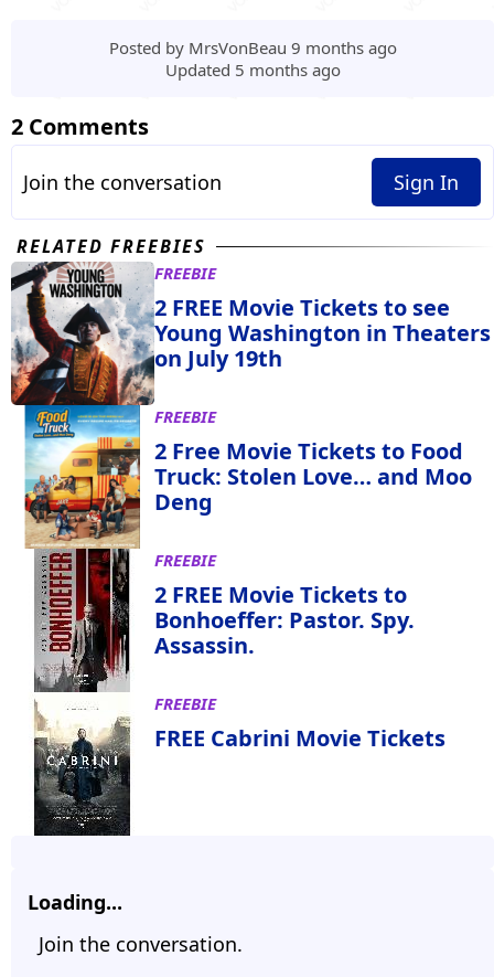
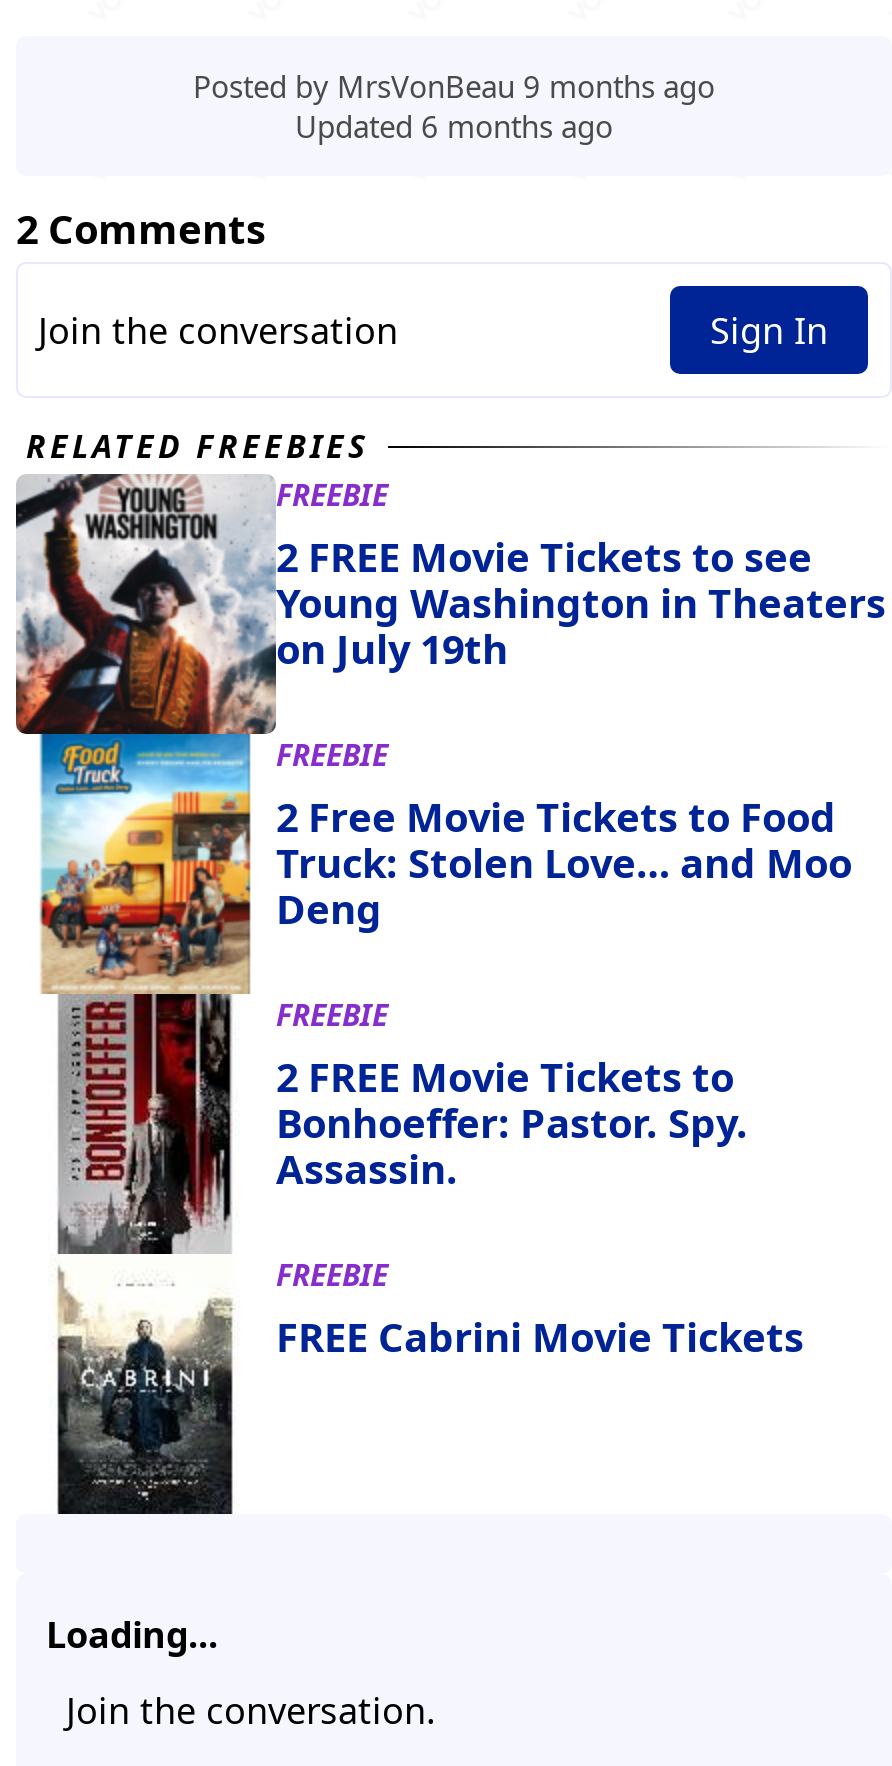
[165,59,340,81] Updated 5 months ago -> [295,106,613,146] Updated 6 months ago

